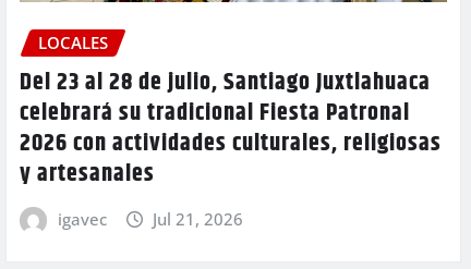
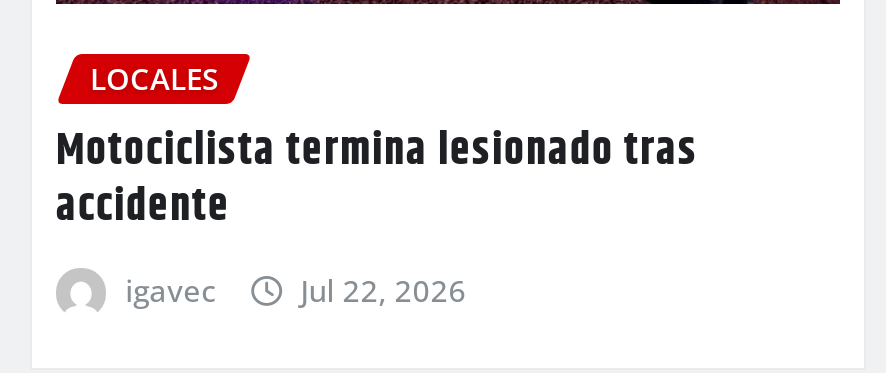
[20,64,442,193] Del 23 al 28 de julio, Santiago Juxtlahuaca | celebrará su tradicional Fiesta Patronal | 2026 con actividades culturales, religiosas | y artesanales -> [56,118,698,242] Motociclista termina lesionado tras | accidente
[153,208,243,230] Jul 21, 2026 -> [300,270,466,310] Jul 22, 2026

